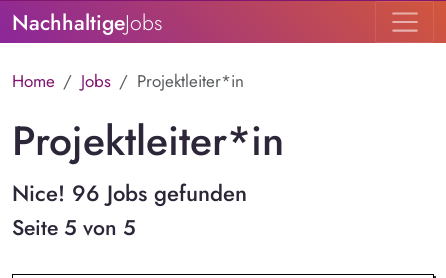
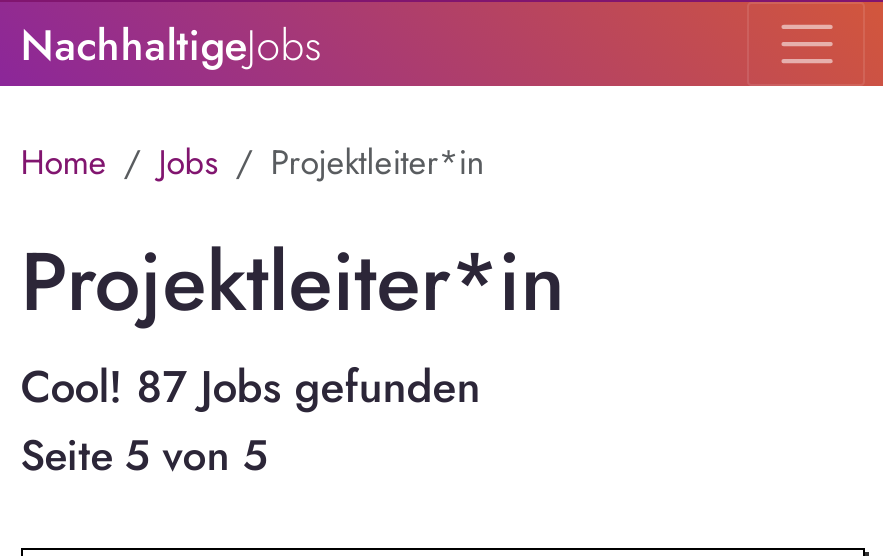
[12,177,247,209] Nice! 96 Jobs gefunden -> [21,355,481,419] Cool! 87 Jobs gefunden

